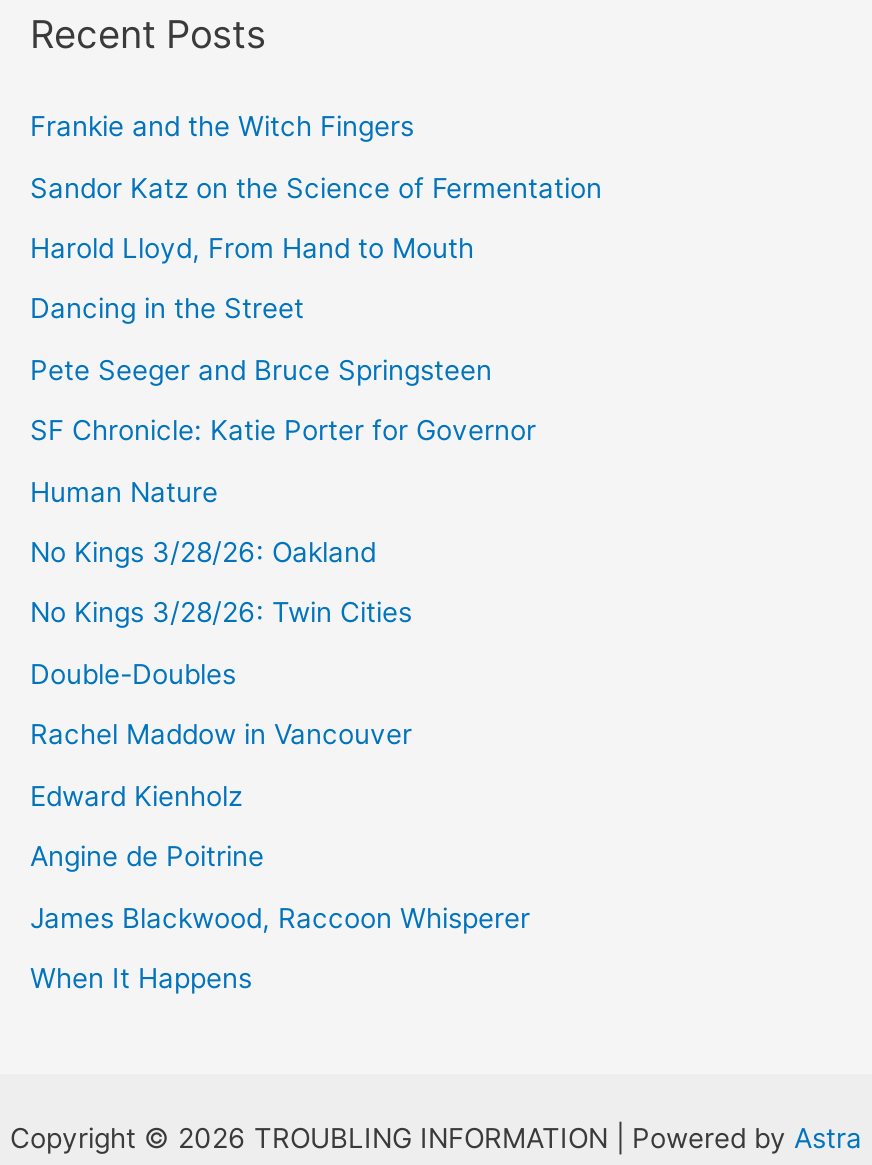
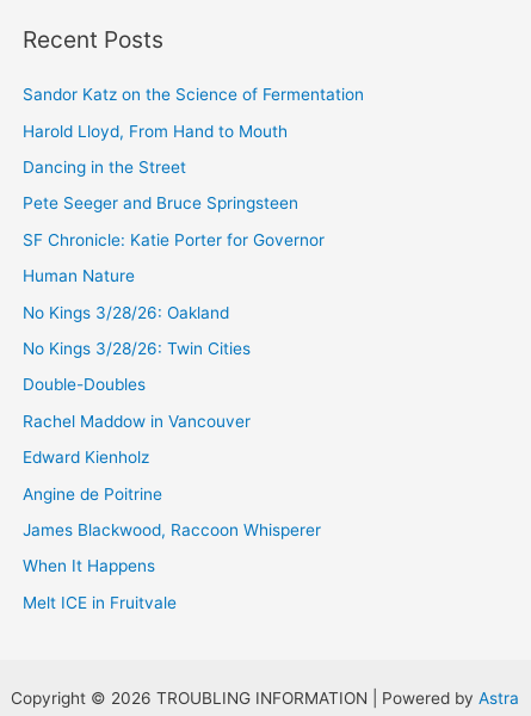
[30,110,414,142] Frankie and the Witch Fingers -> none
moved [30,171,602,994] -> [23,85,364,576]: Sandor Katz on the Science of Fermentation | Harold Lloyd, From Hand to Mouth | Dancing in the Street | ... | James Blackwood, Raccoon Whisperer | When It Happens
none -> [23,593,177,612] Melt ICE in Fruitvale

